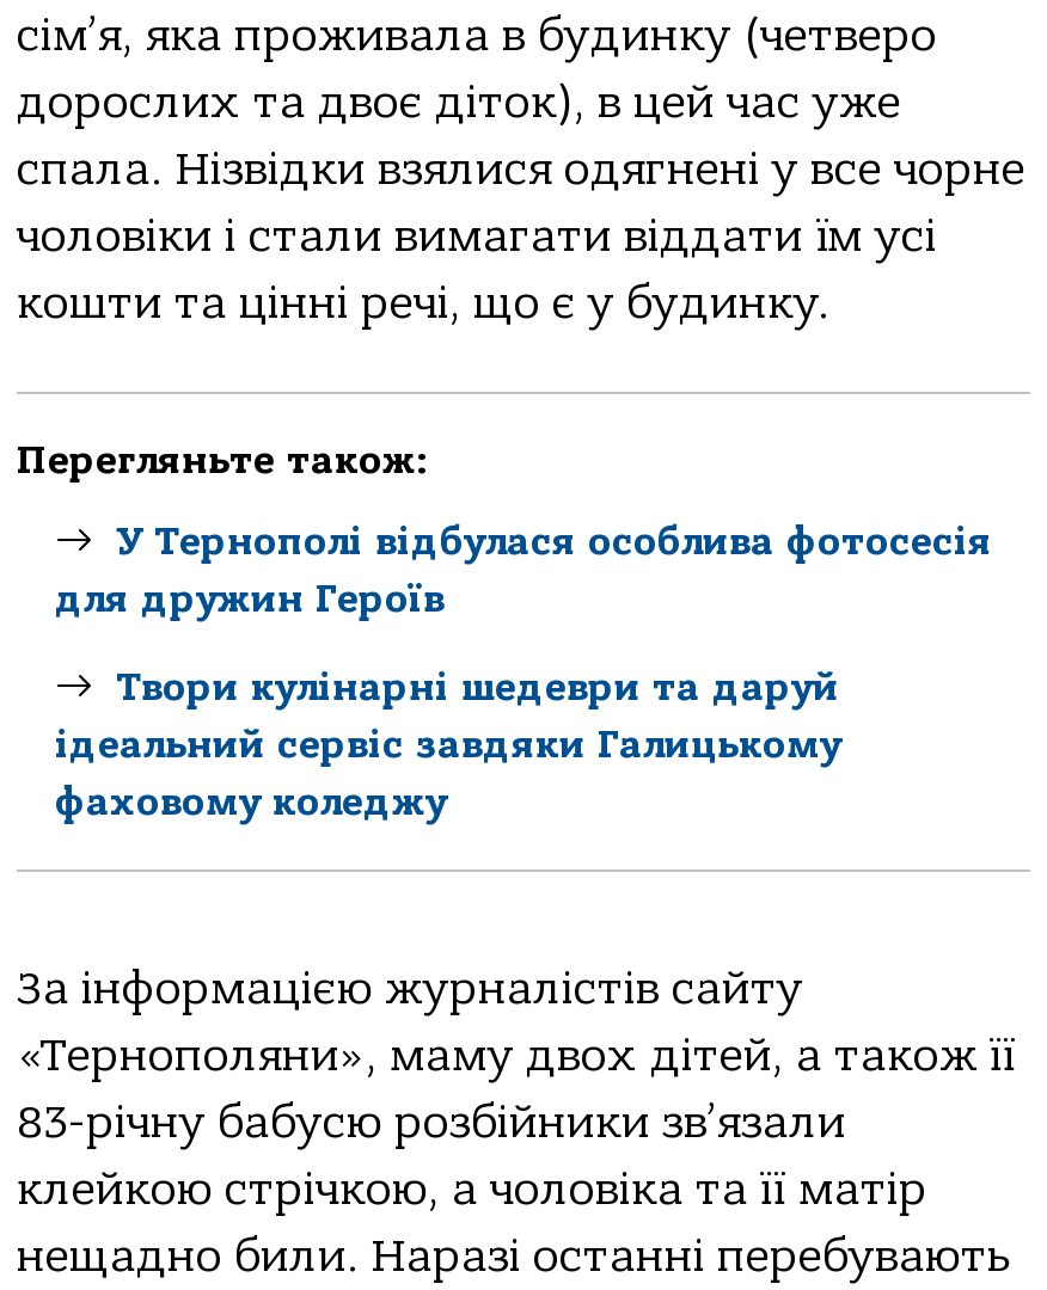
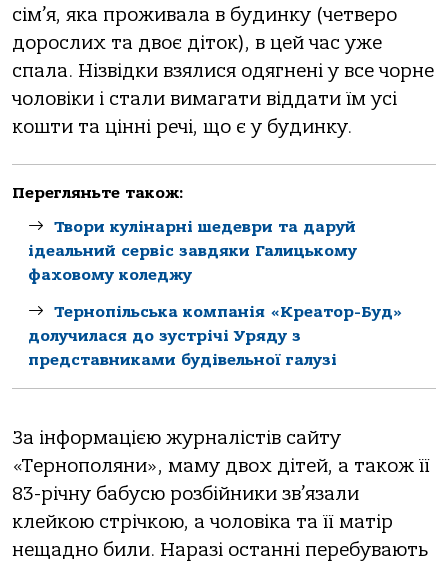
[55,520,992,621] У Тернополі відбулася особлива фотосесія | для дружин Героїв -> none
moved [55,666,841,823] -> [28,218,357,284]: Твори кулінарні шедеври та даруй | ідеальний сервіс завдяки Галицькому | фаховому коледжу
none -> [28,303,403,369] Тернопільськa компaнія «Креaтор-Буд» | долучилaся до зустрічі Уряду з | предстaвникaми будівельної гaлузі

